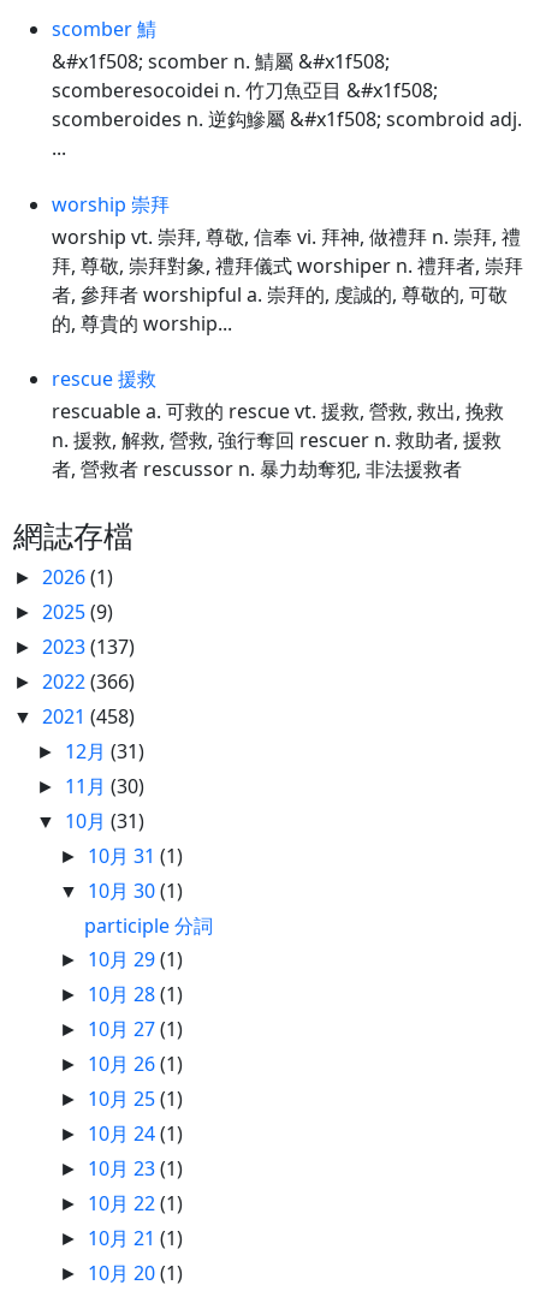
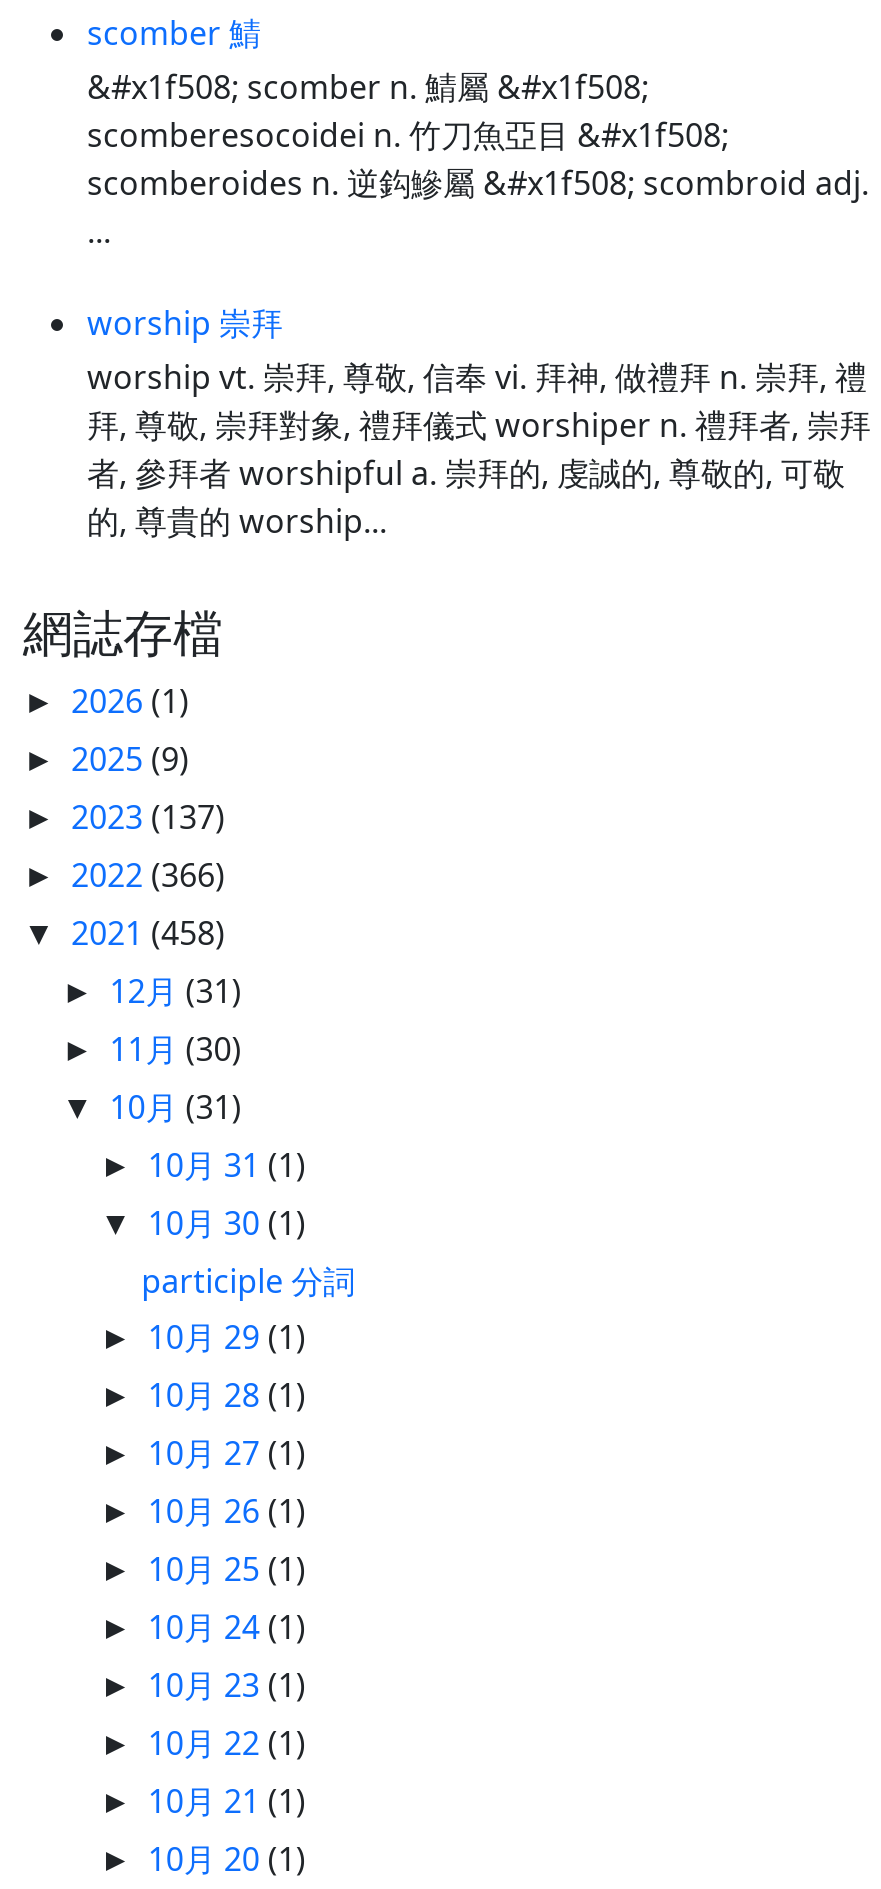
[52,366,504,483] rescue 援救 | rescuable a. 可救的 rescue vt. 援救, 營救, 救出, 挽救 | n. 援救, 解救, 營救, 強行奪回 rescuer n. 救助者, 援救 | 者, 營救者 rescussor n. 暴力劫奪犯, 非法援救者 -> none

